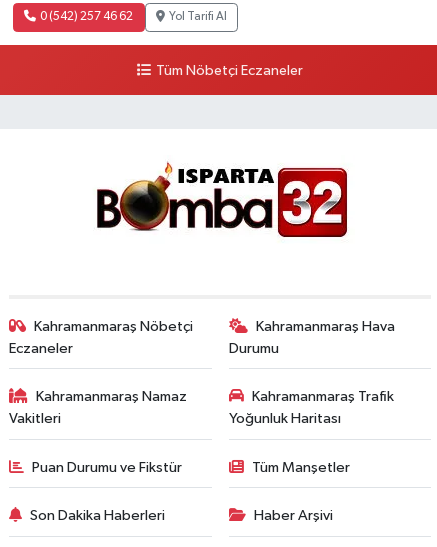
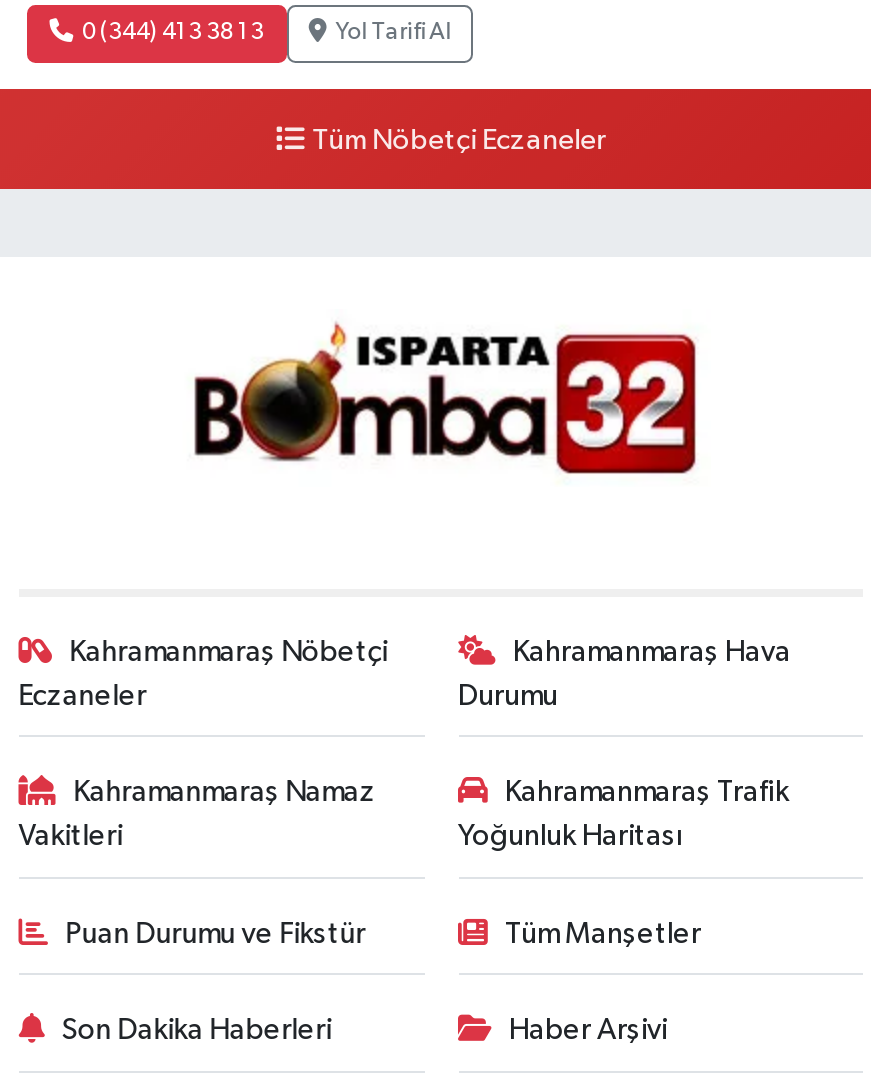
[40,11,133,23] 0 (542) 257 46 62 -> [82,21,264,45] 0 (344) 413 38 13

